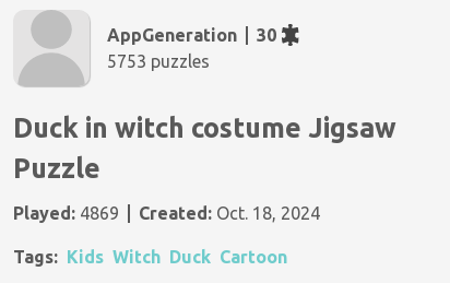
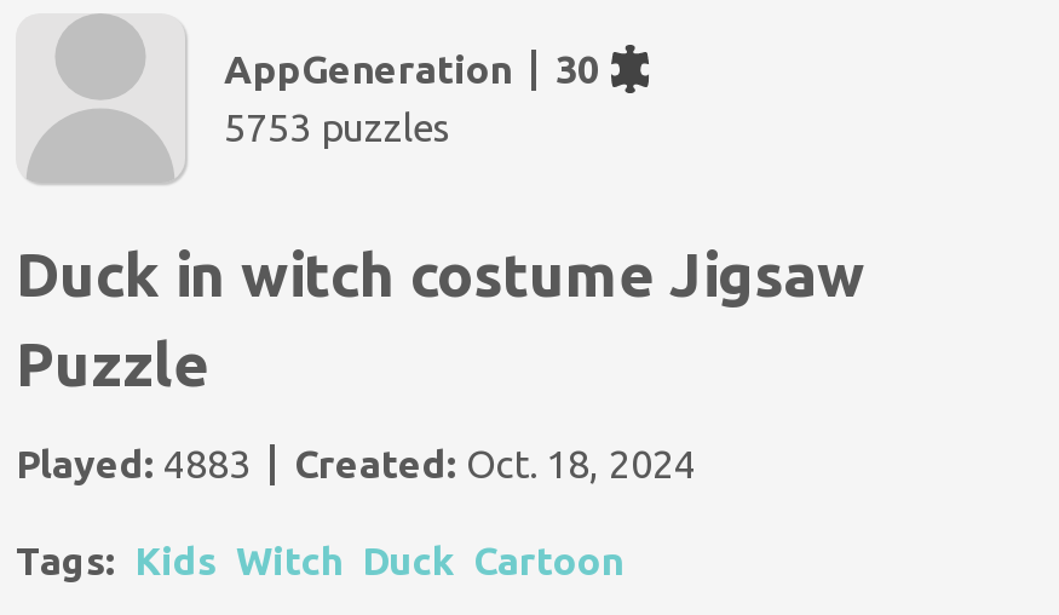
[13,203,320,223] Played: 4869 Created: Oct. 18, 2024 -> [16,442,696,485] Played: 4883 Created: Oct. 18, 2024

